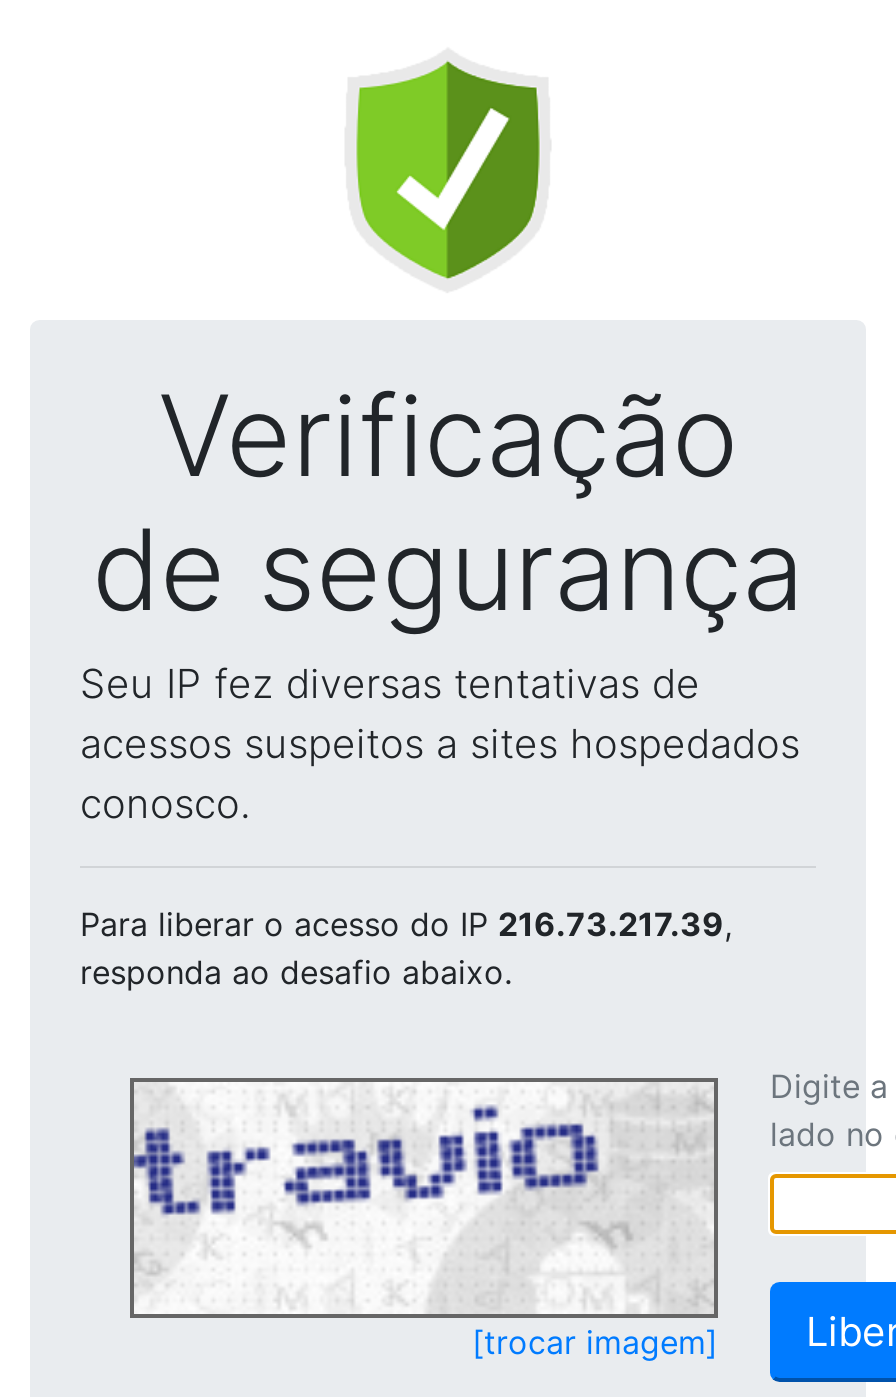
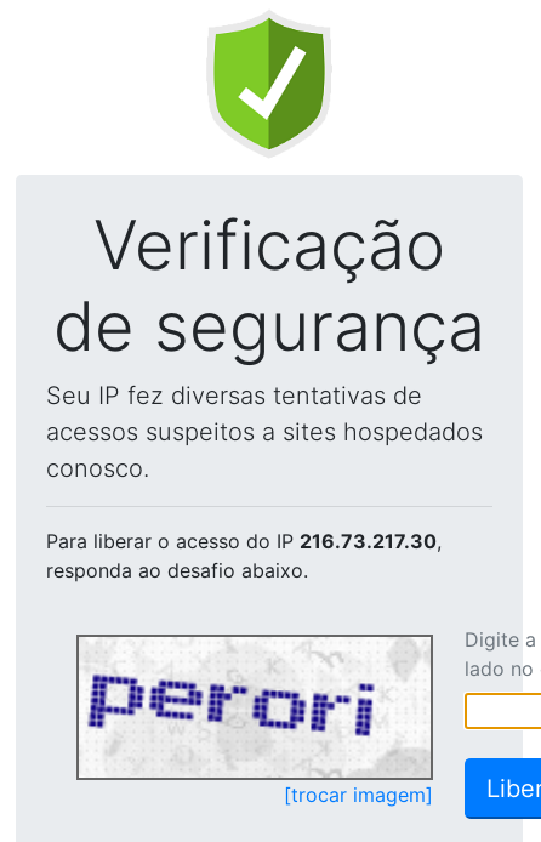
[80,904,732,944] Para liberar o acesso do IP 216.73.217.39, -> [46,529,442,553] Para liberar o acesso do IP 216.73.217.30,
[132,1092,708,1312] [image] -> [79,644,428,775] [image]

